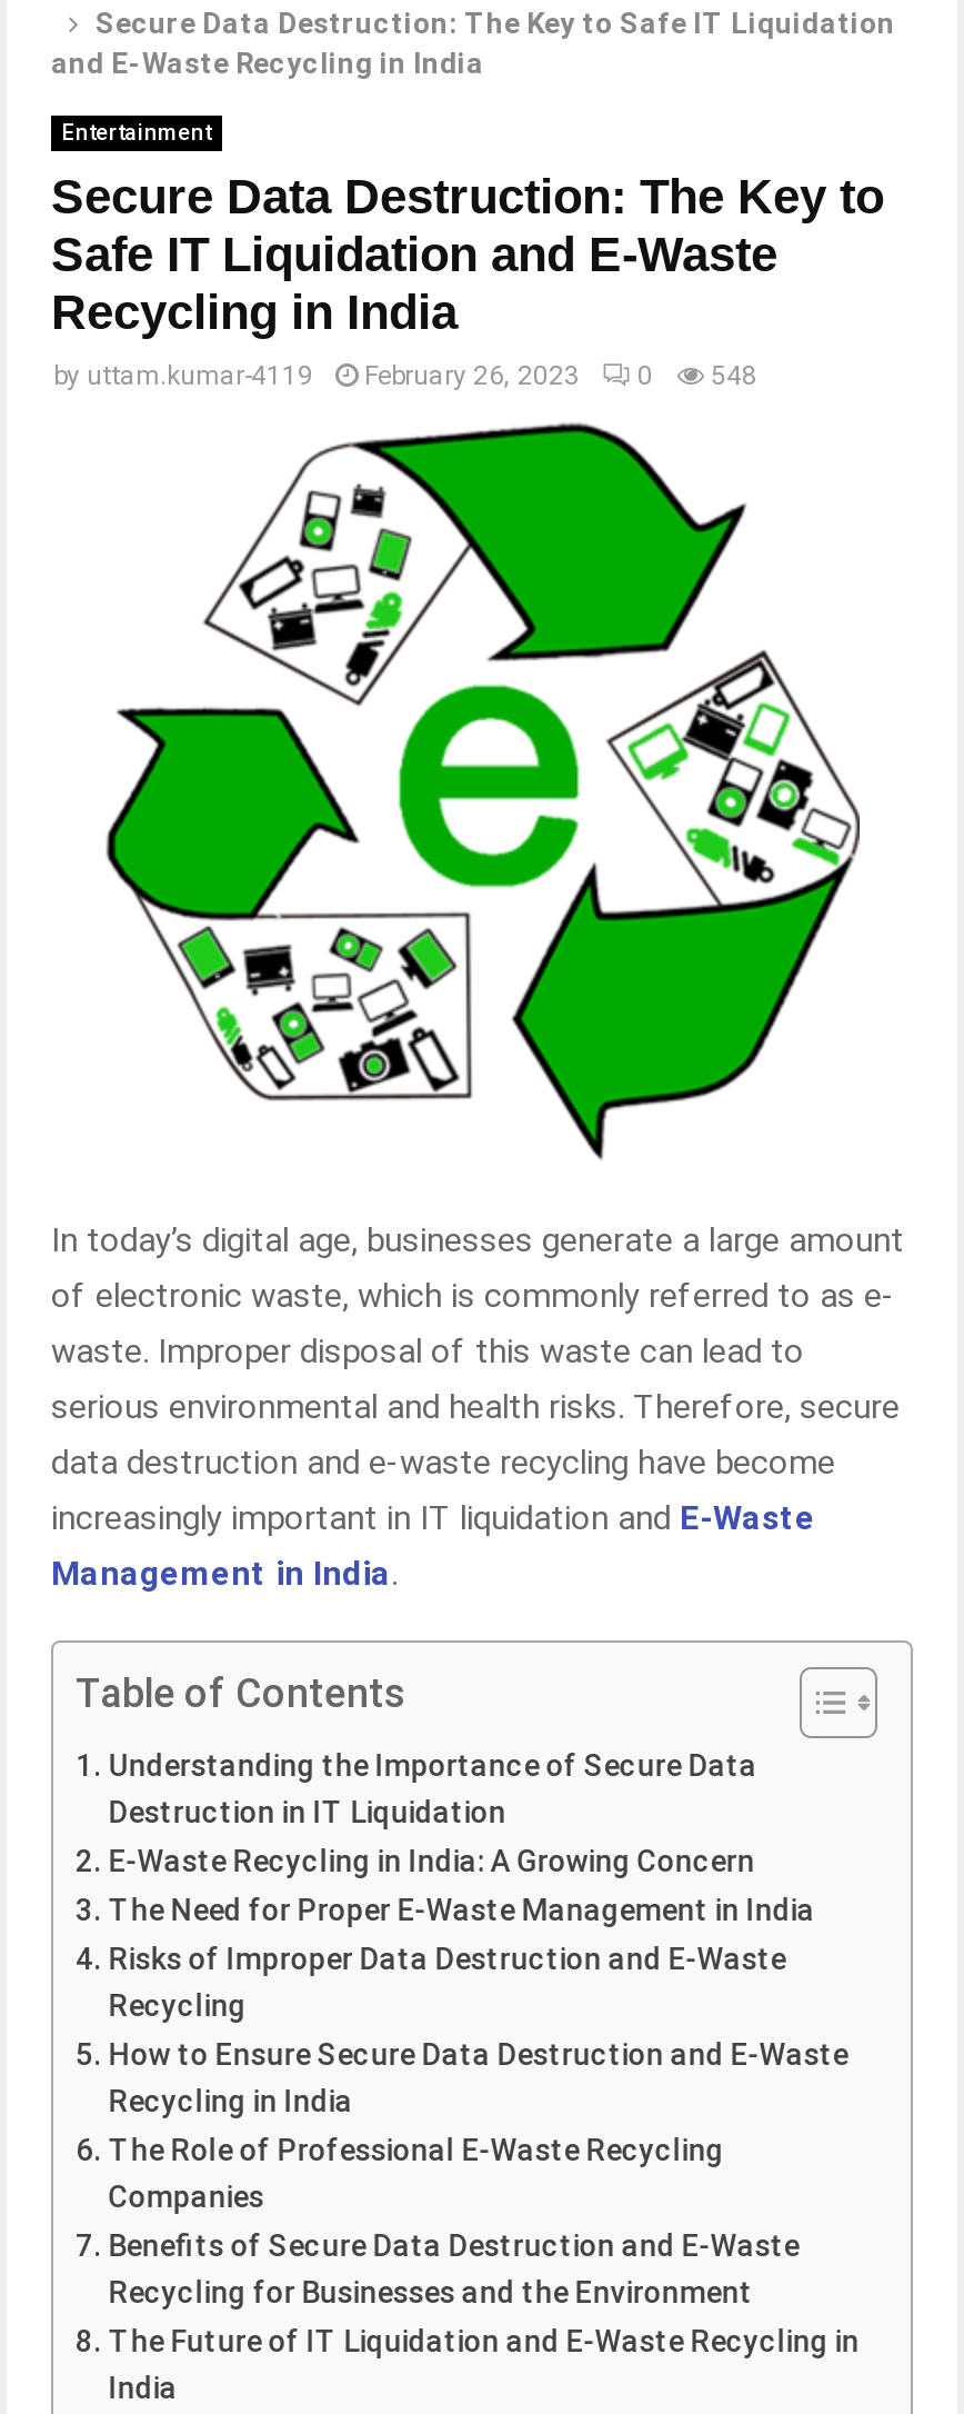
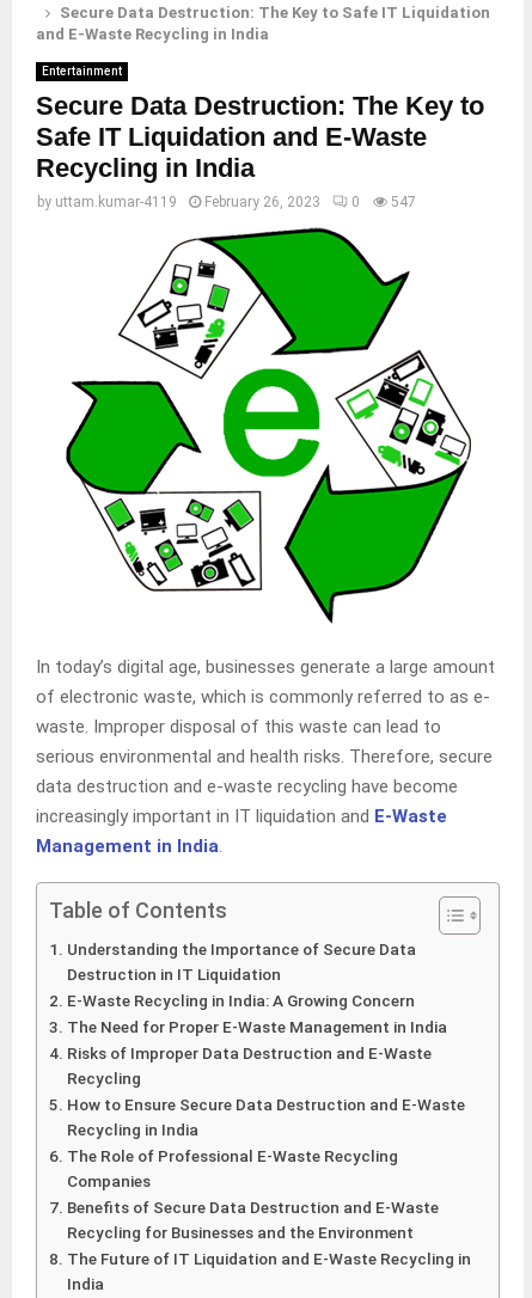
[53,360,757,391] by uttam.kumar-4119 February 26, 2023 0 548 -> [37,194,416,210] by uttam.kumar-4119 February 26, 2023 0 547

